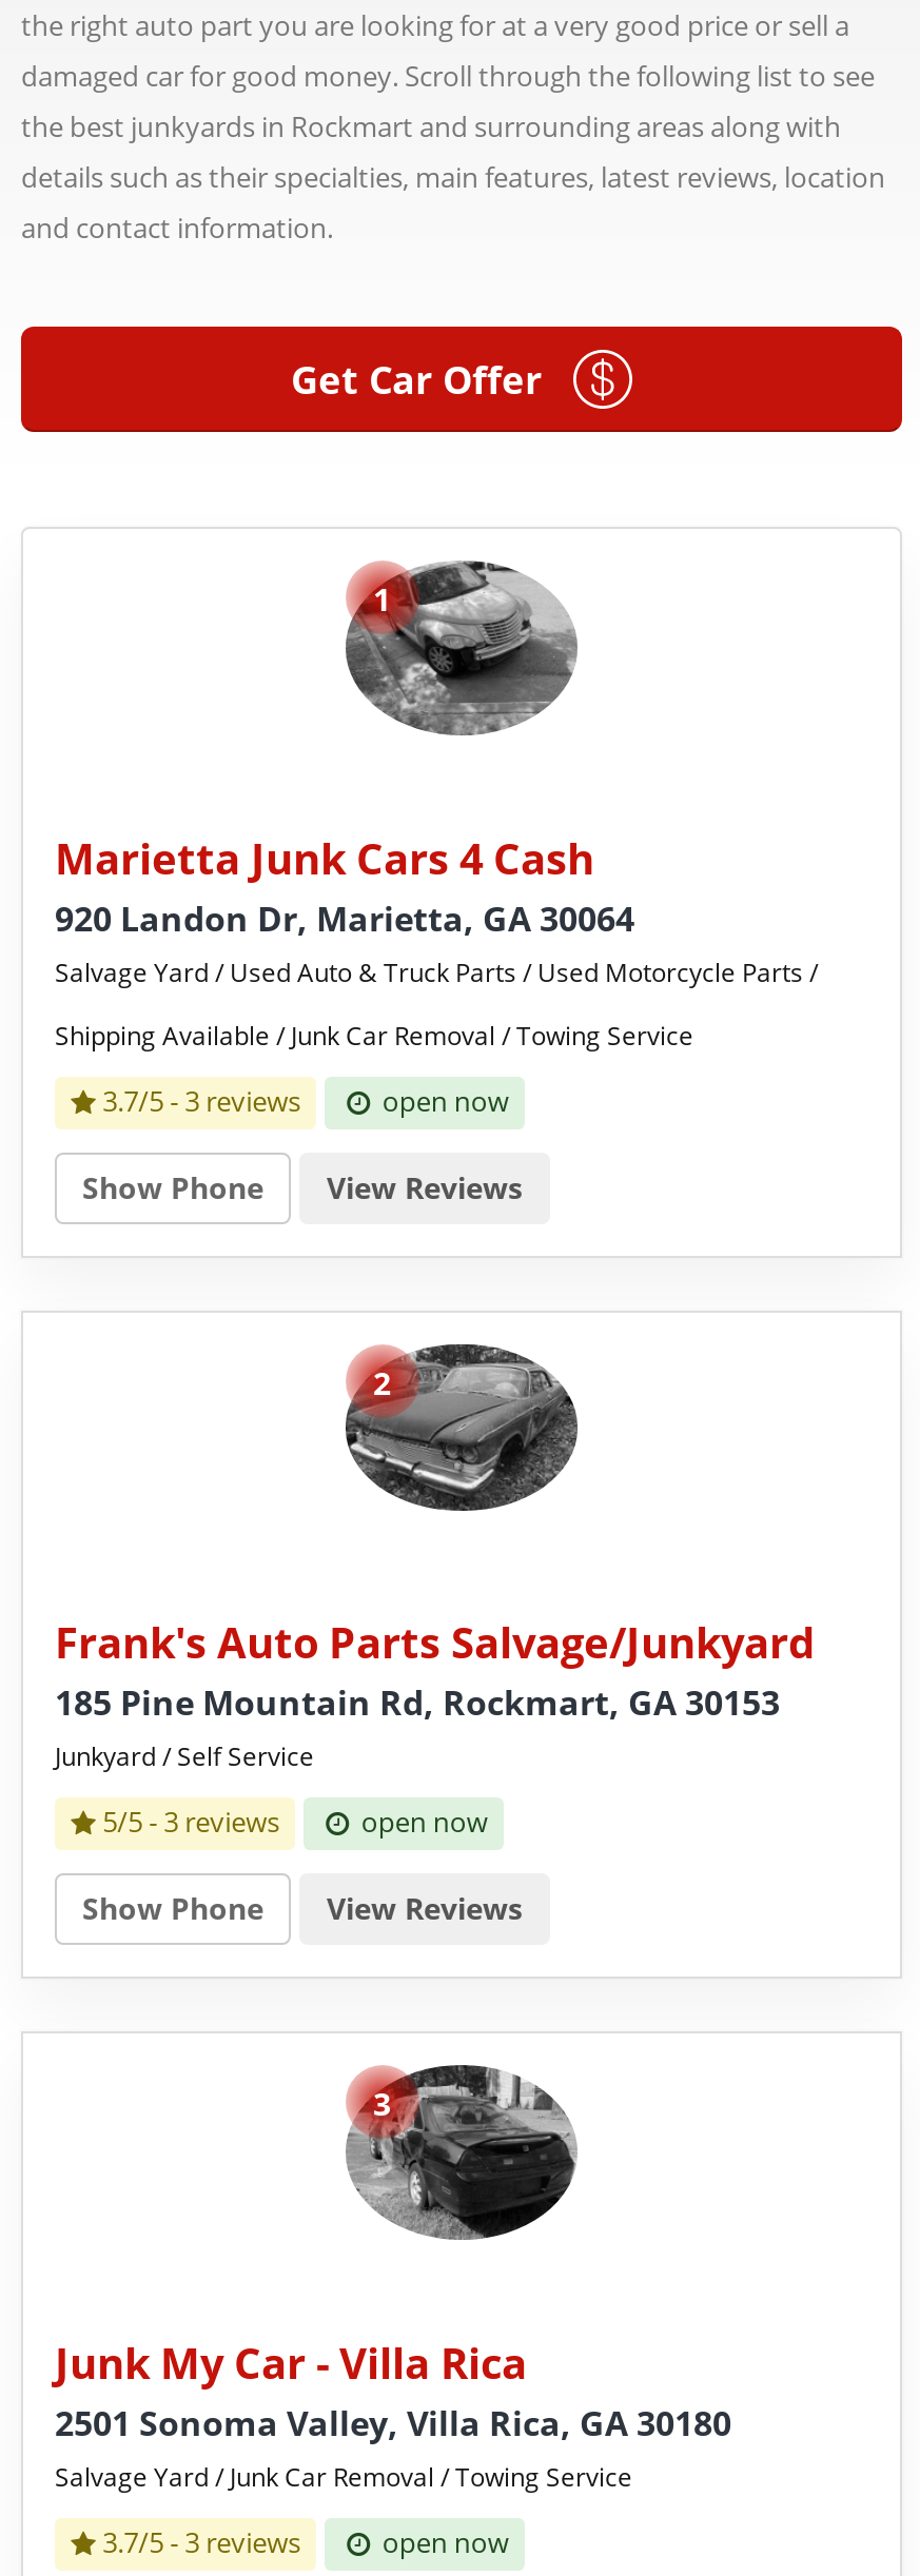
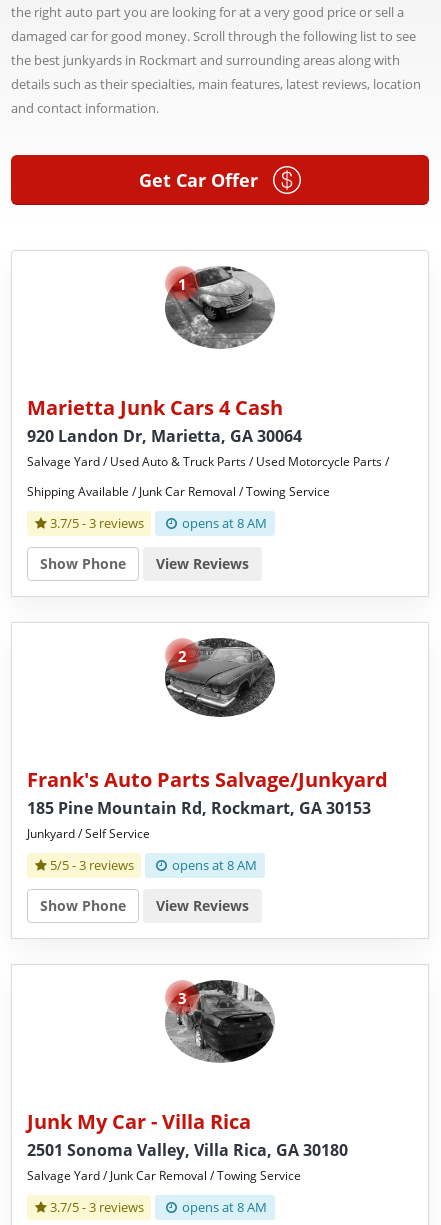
[376,1083,509,1121] open now -> [179,514,267,532] opens at 8 AM
[355,1804,488,1842] open now -> [169,856,257,874] opens at 8 AM
[376,2524,509,2562] open now -> [179,1198,267,1216] opens at 8 AM

